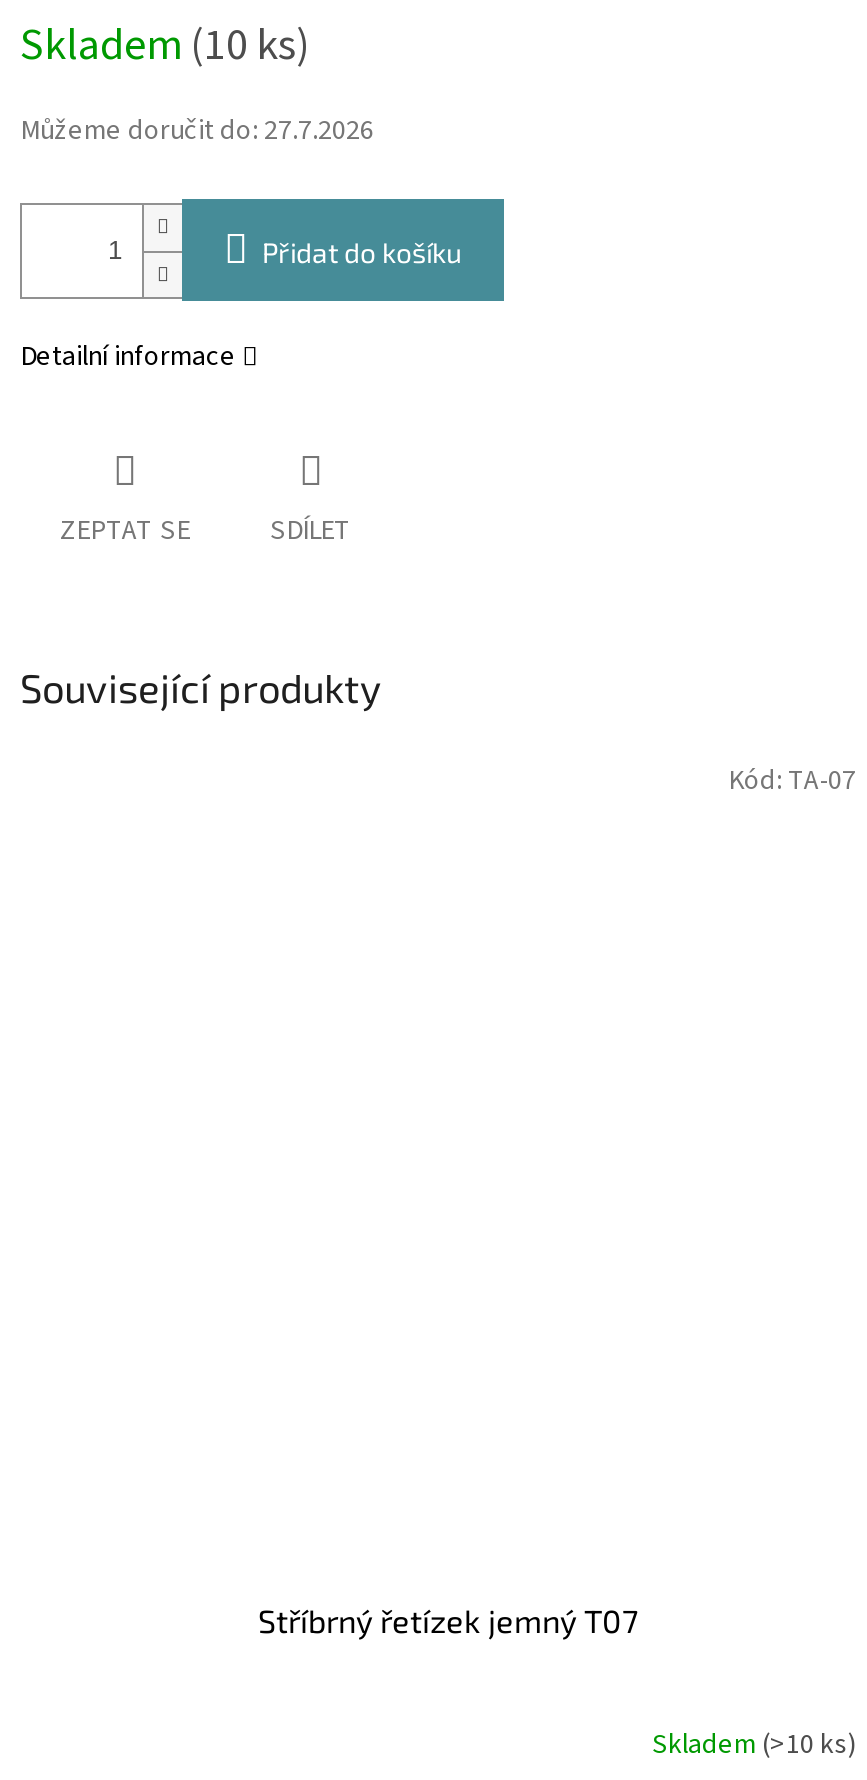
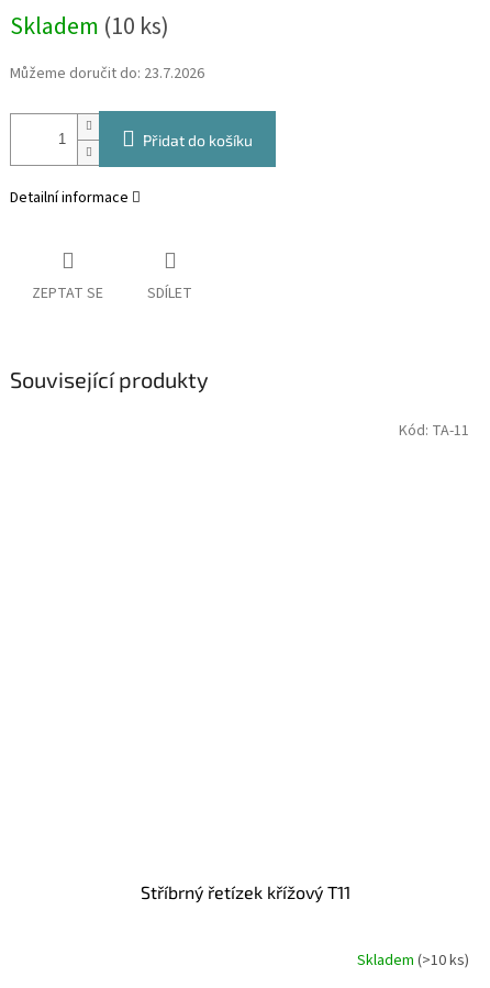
[20,112,374,152] Můžeme doručit do: 27.7.2026 -> [10,63,204,85] Můžeme doručit do: 23.7.2026
[728,760,856,800] Kód: TA-07 -> [399,419,469,441] Kód: TA-11
[258,1600,638,1638] Stříbrný řetízek jemný T07 -> [140,881,350,902] Stříbrný řetízek křížový T11

